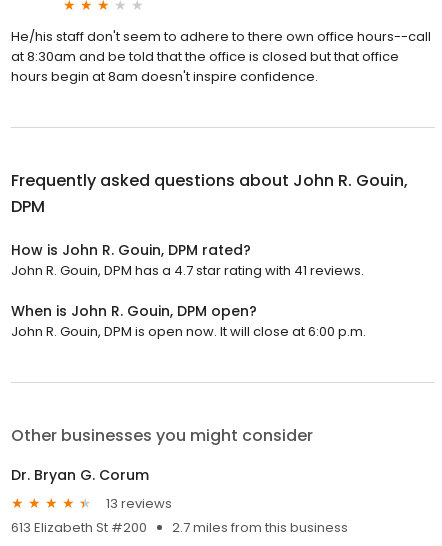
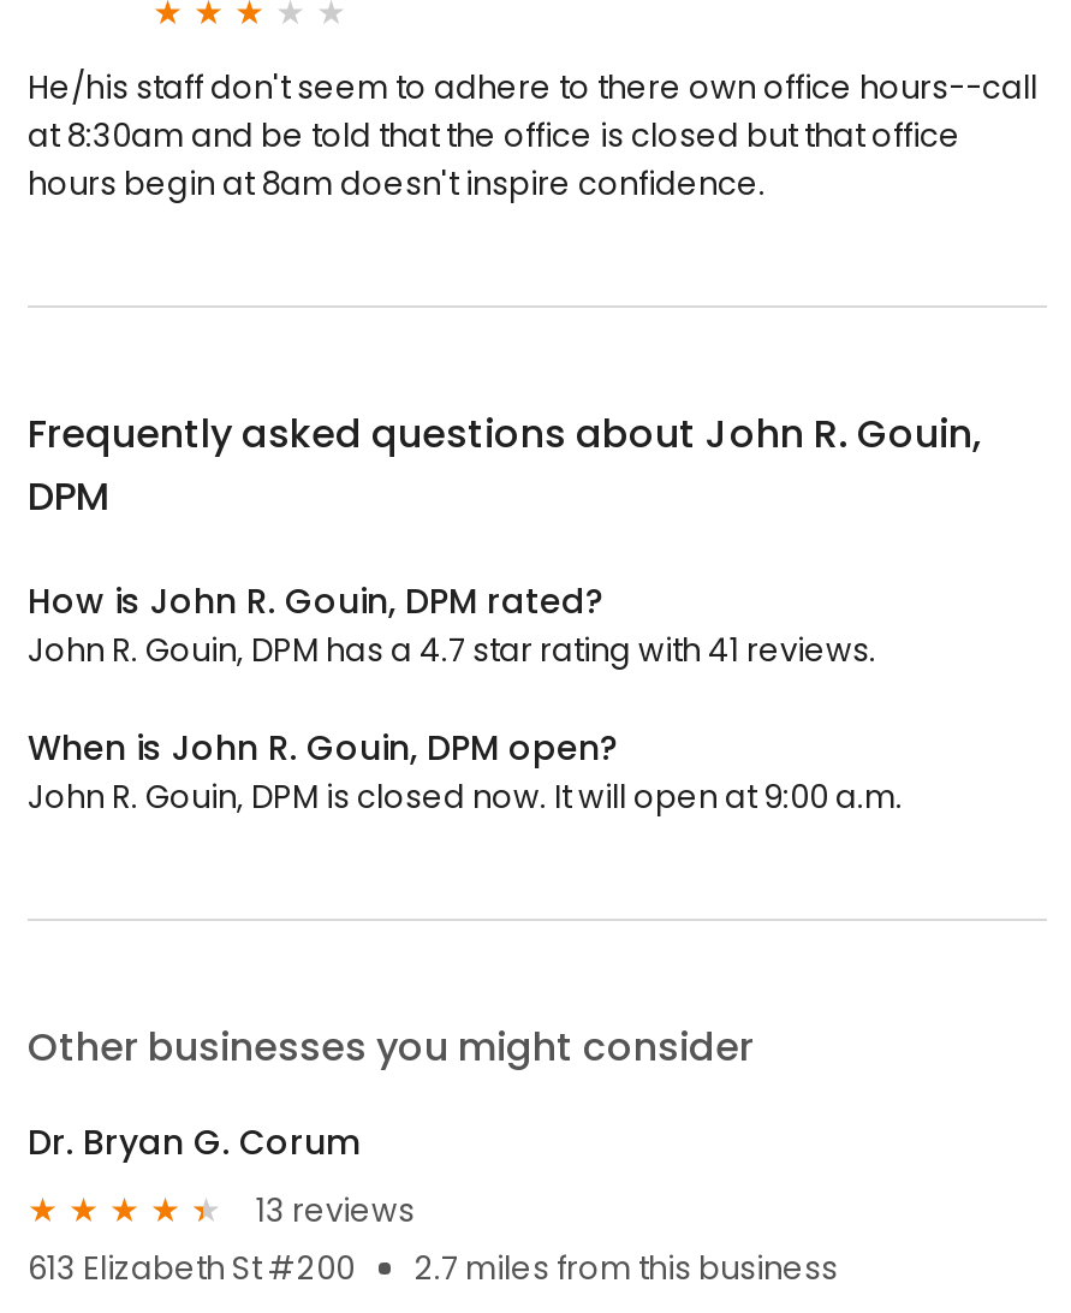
[11,322,366,341] John R. Gouin, DPM is open now. It will close at 6:00 p.m. -> [28,775,903,821] John R. Gouin, DPM is closed now. It will open at 9:00 a.m.

